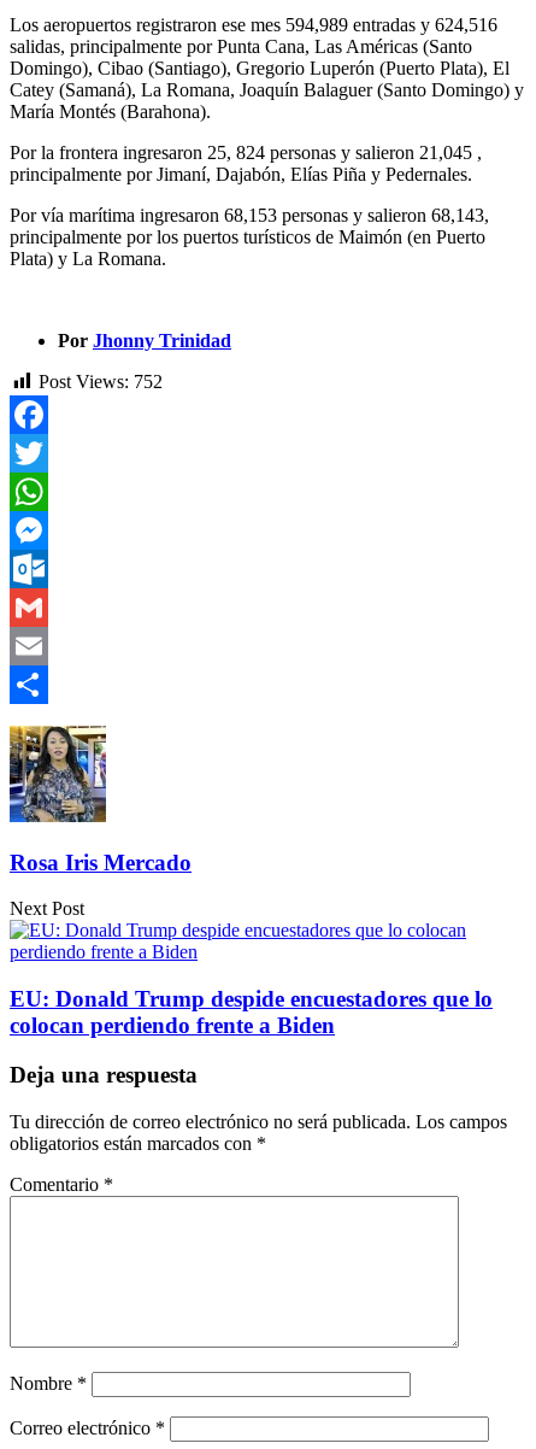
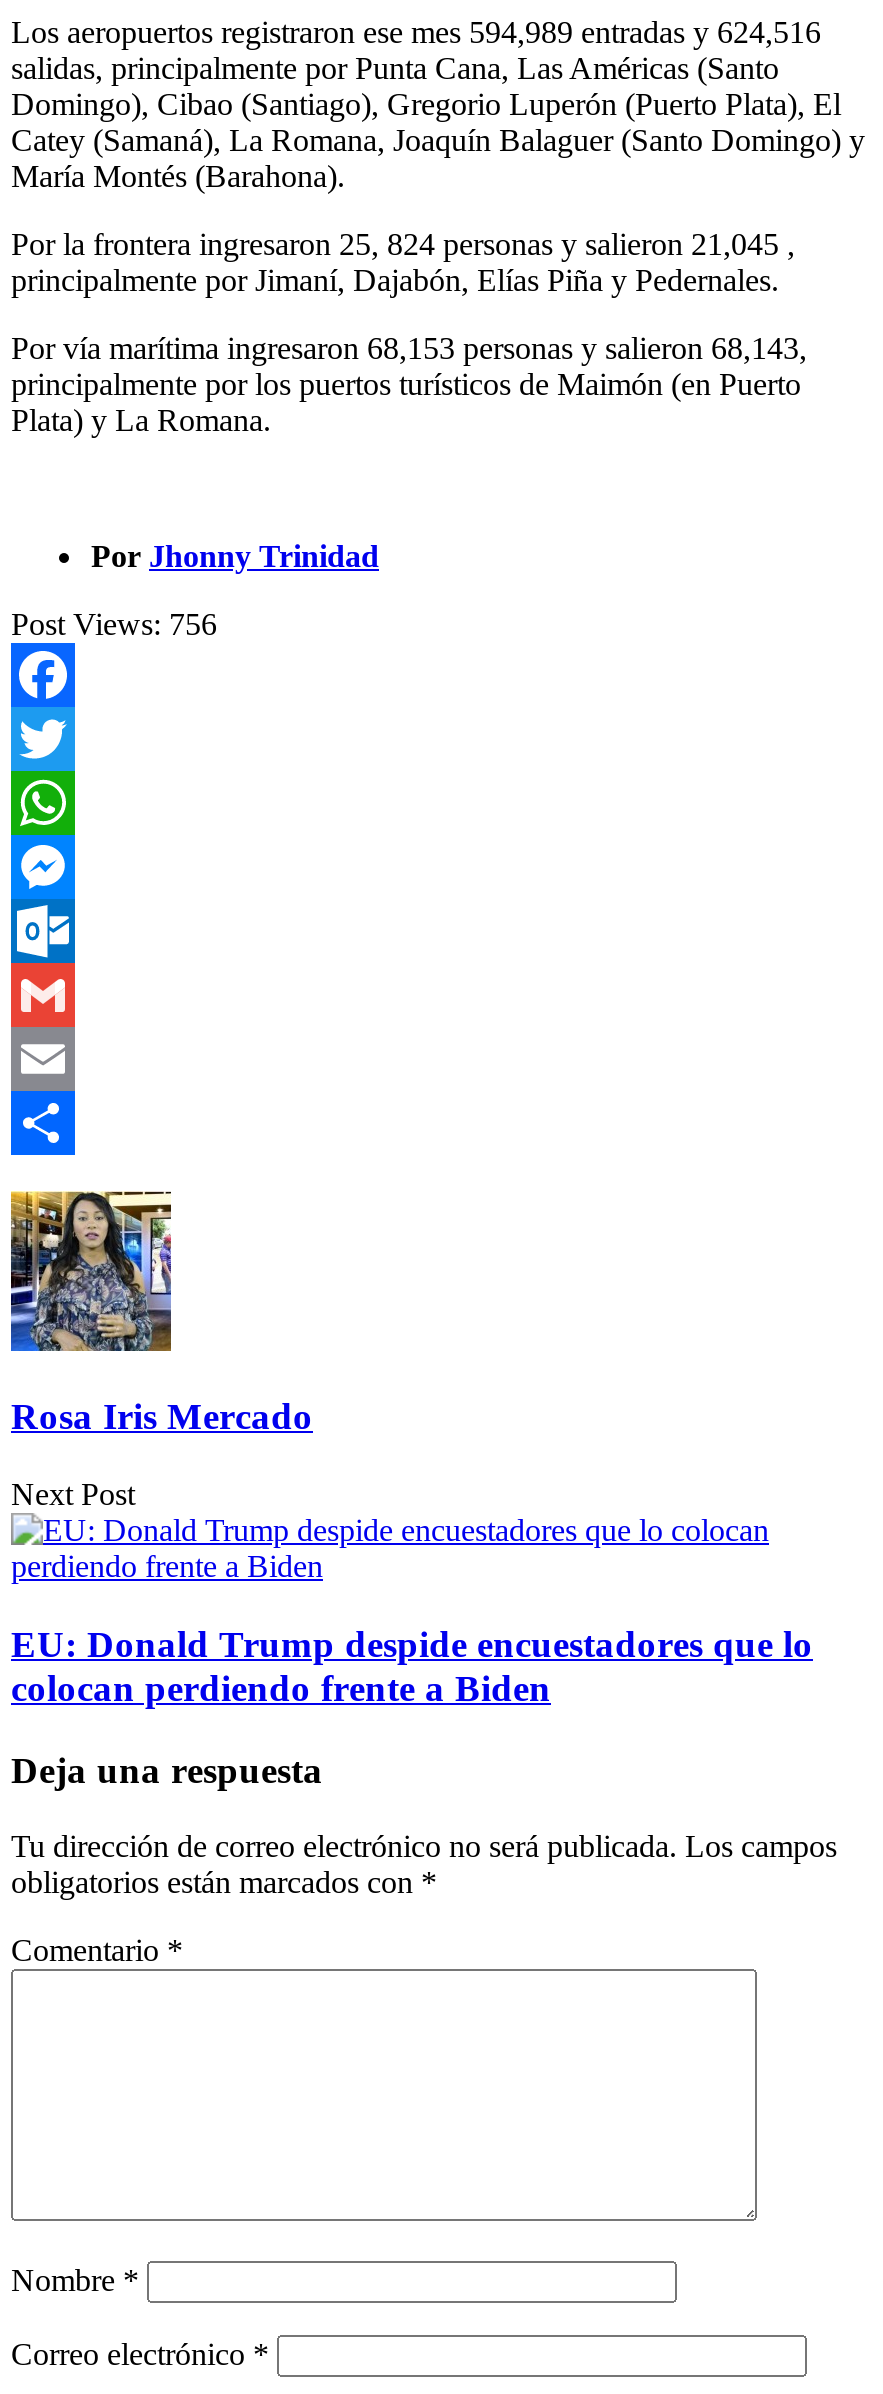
[39,371,163,391] Post Views: 752 -> [11,606,217,640] Post Views: 756

